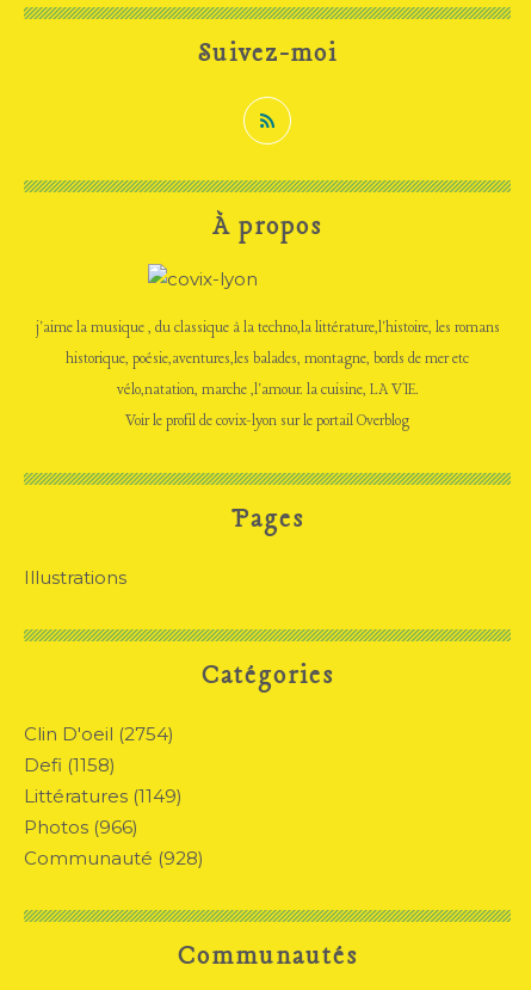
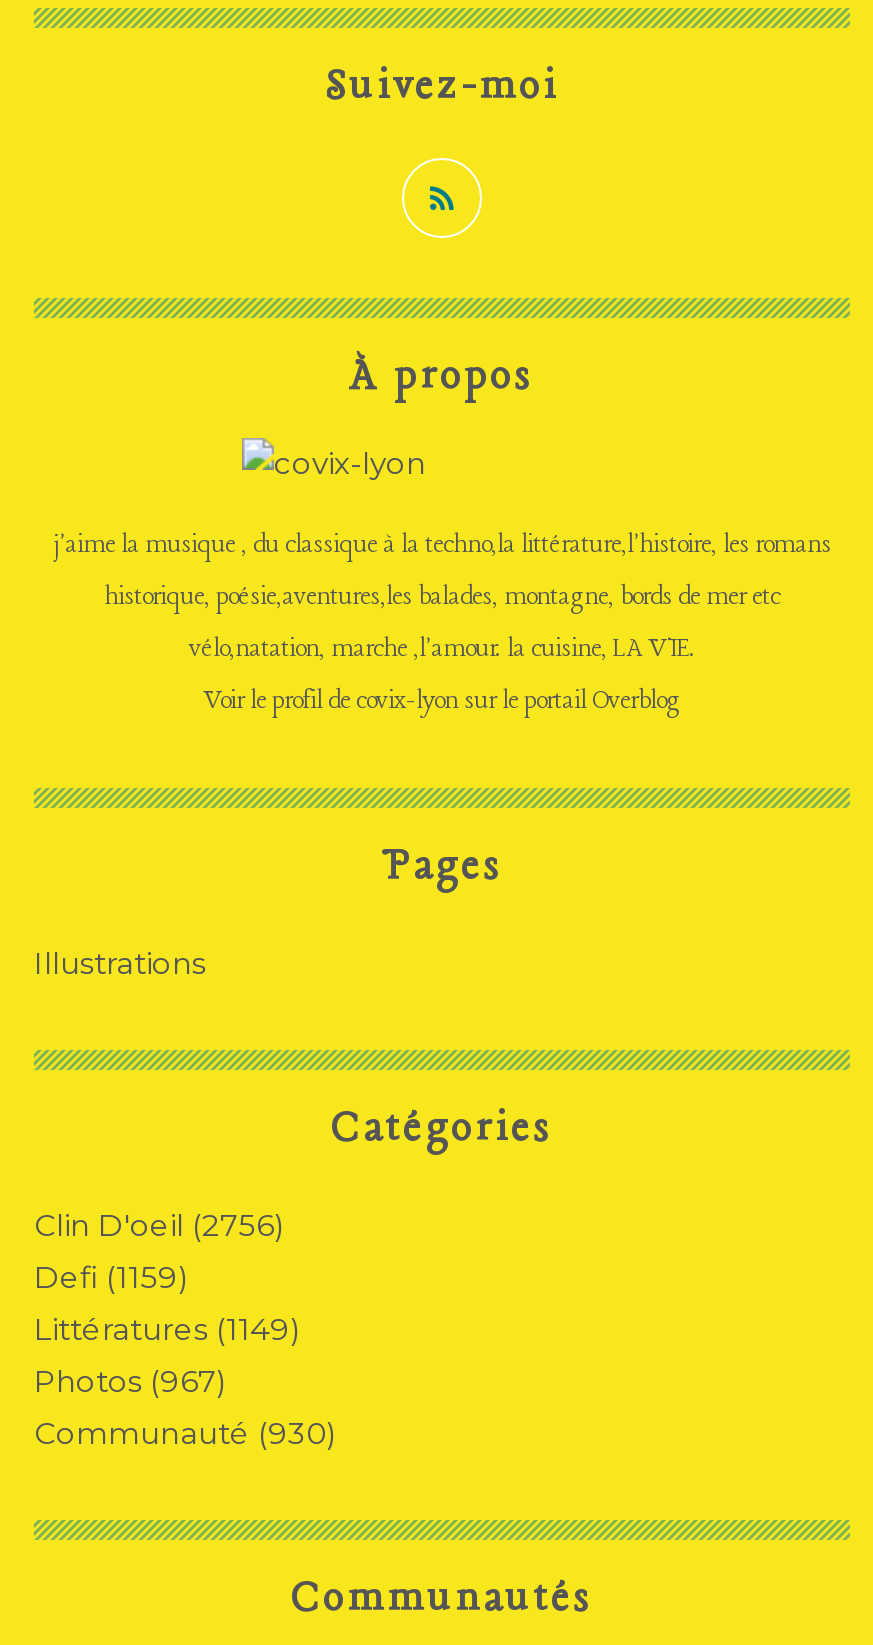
[24,723,174,746] Clin D'oeil (2754) -> [34,1207,284,1245] Clin D'oeil (2756)
[24,754,116,777] Defi (1158) -> [34,1259,188,1297] Defi (1159)
[24,816,138,839] Photos (966) -> [34,1363,226,1401] Photos (967)
[24,847,204,870] Communauté (928) -> [34,1415,336,1453] Communauté (930)

